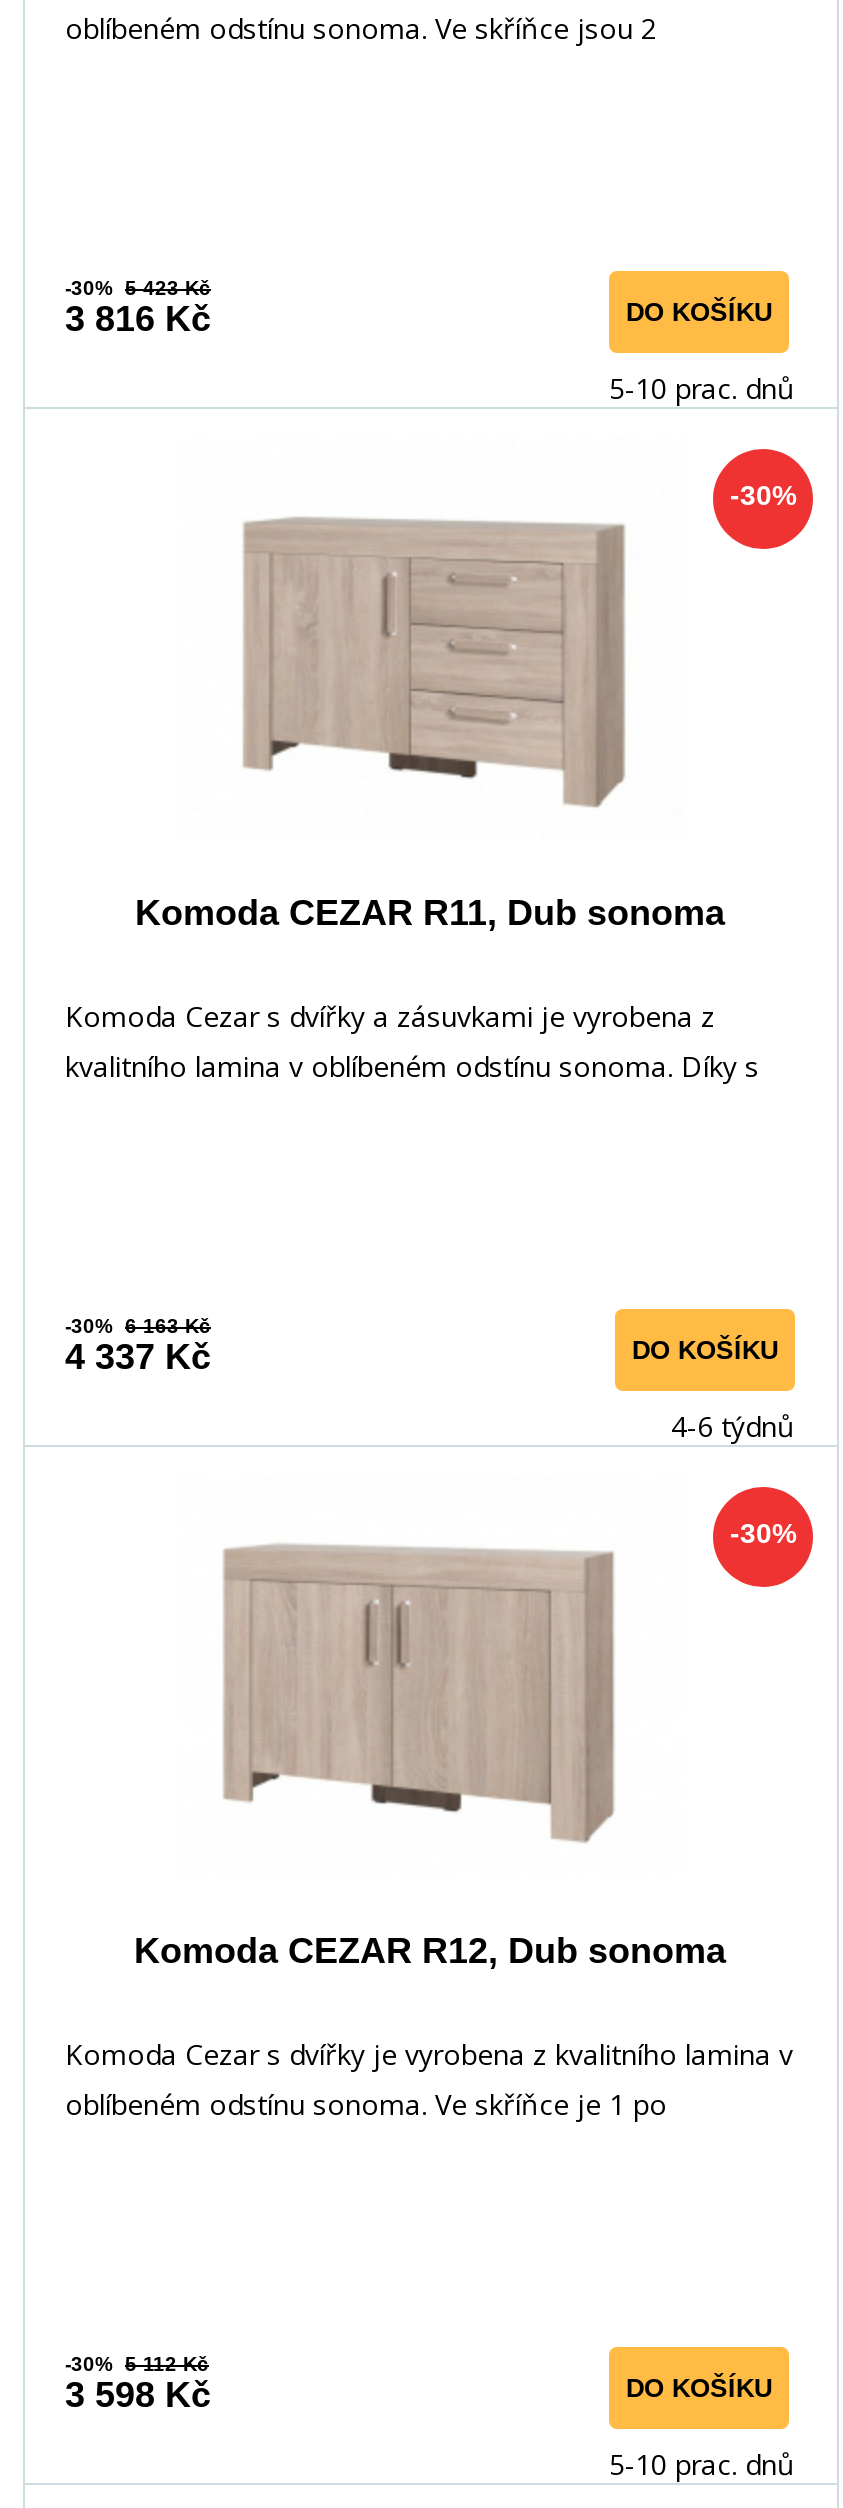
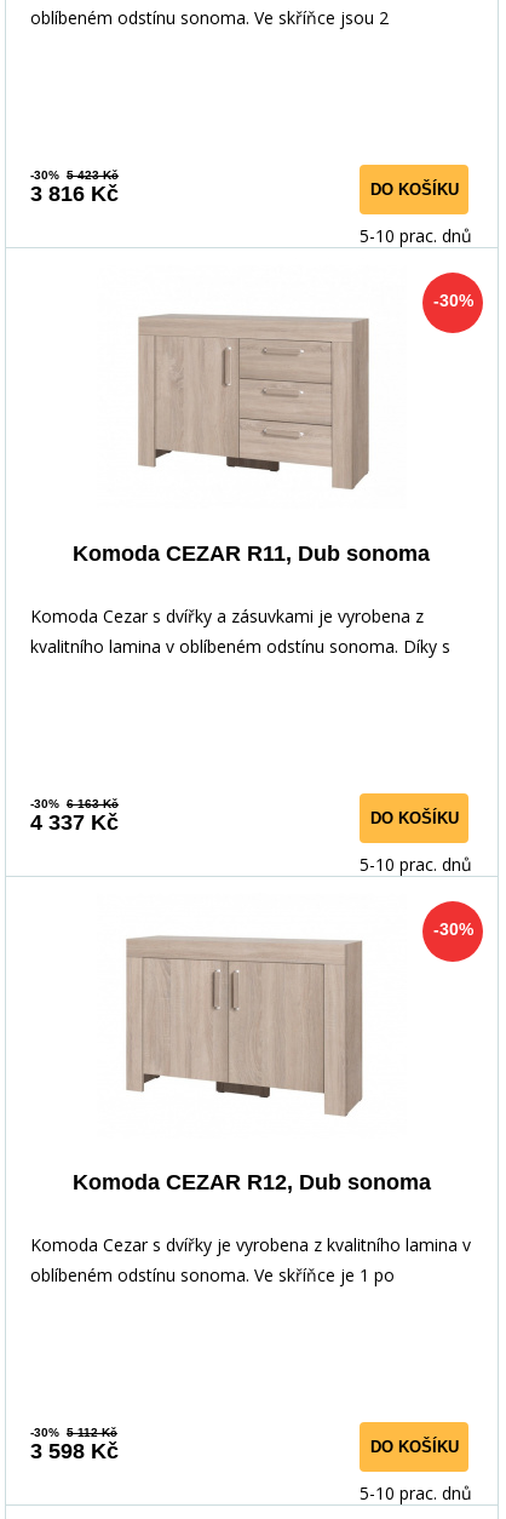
[671,1407,795,1445] 4-6 týdnů -> [360,853,472,876] 5-10 prac. dnů

